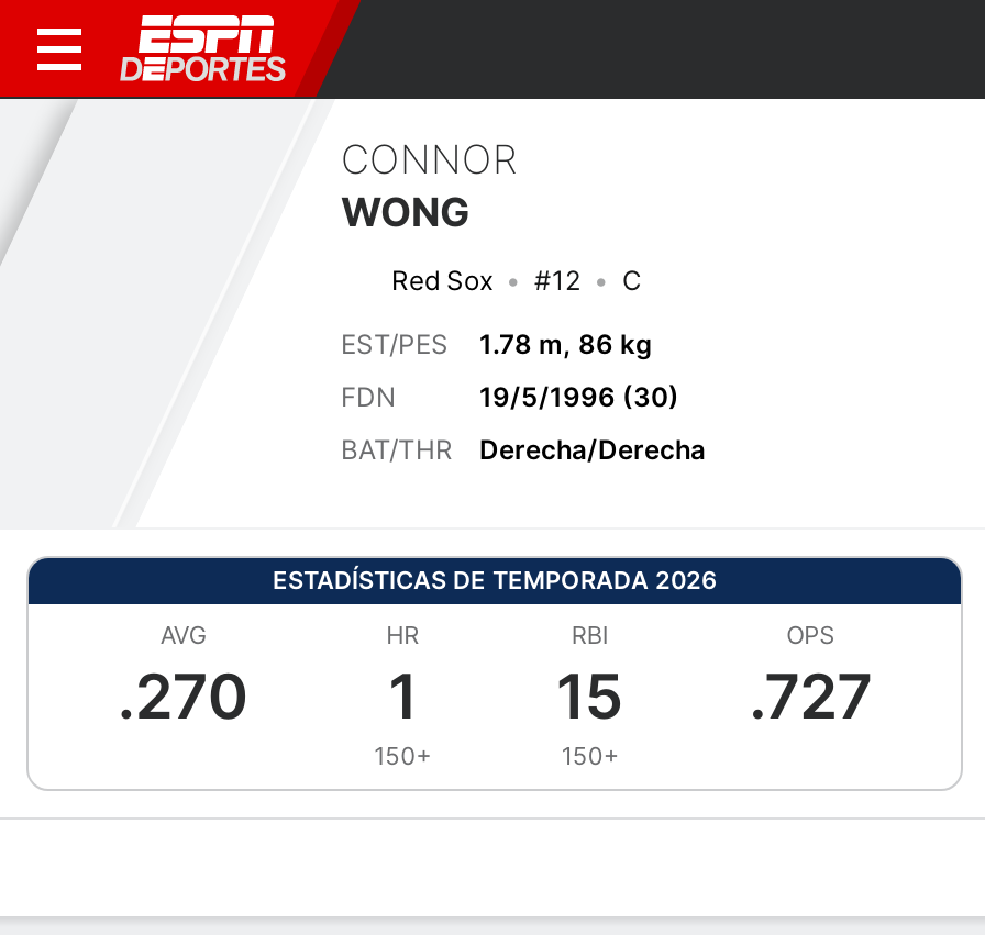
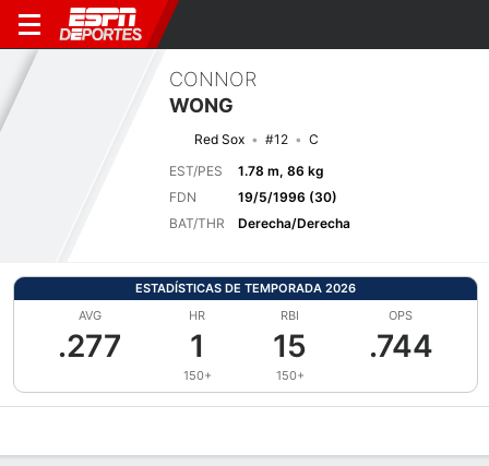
[117,659,249,734] .270 -> [58,327,121,365] .277
[749,659,872,734] .727 -> [369,327,433,365] .744

